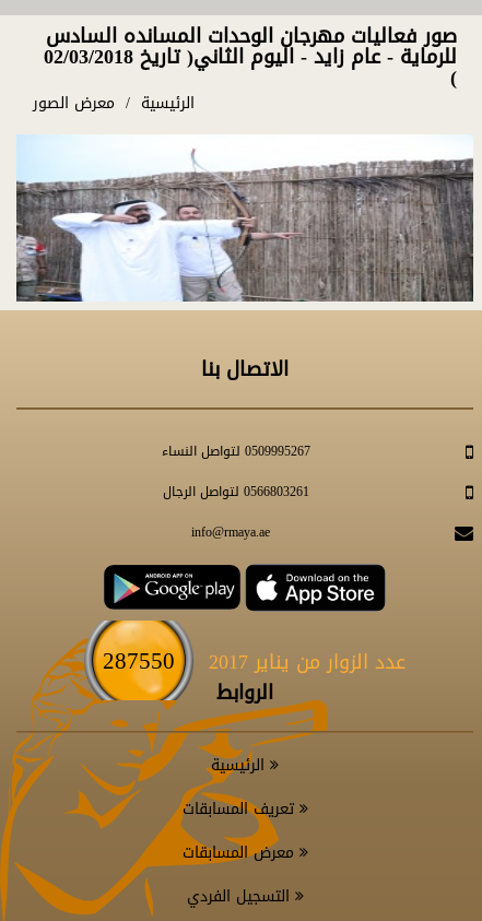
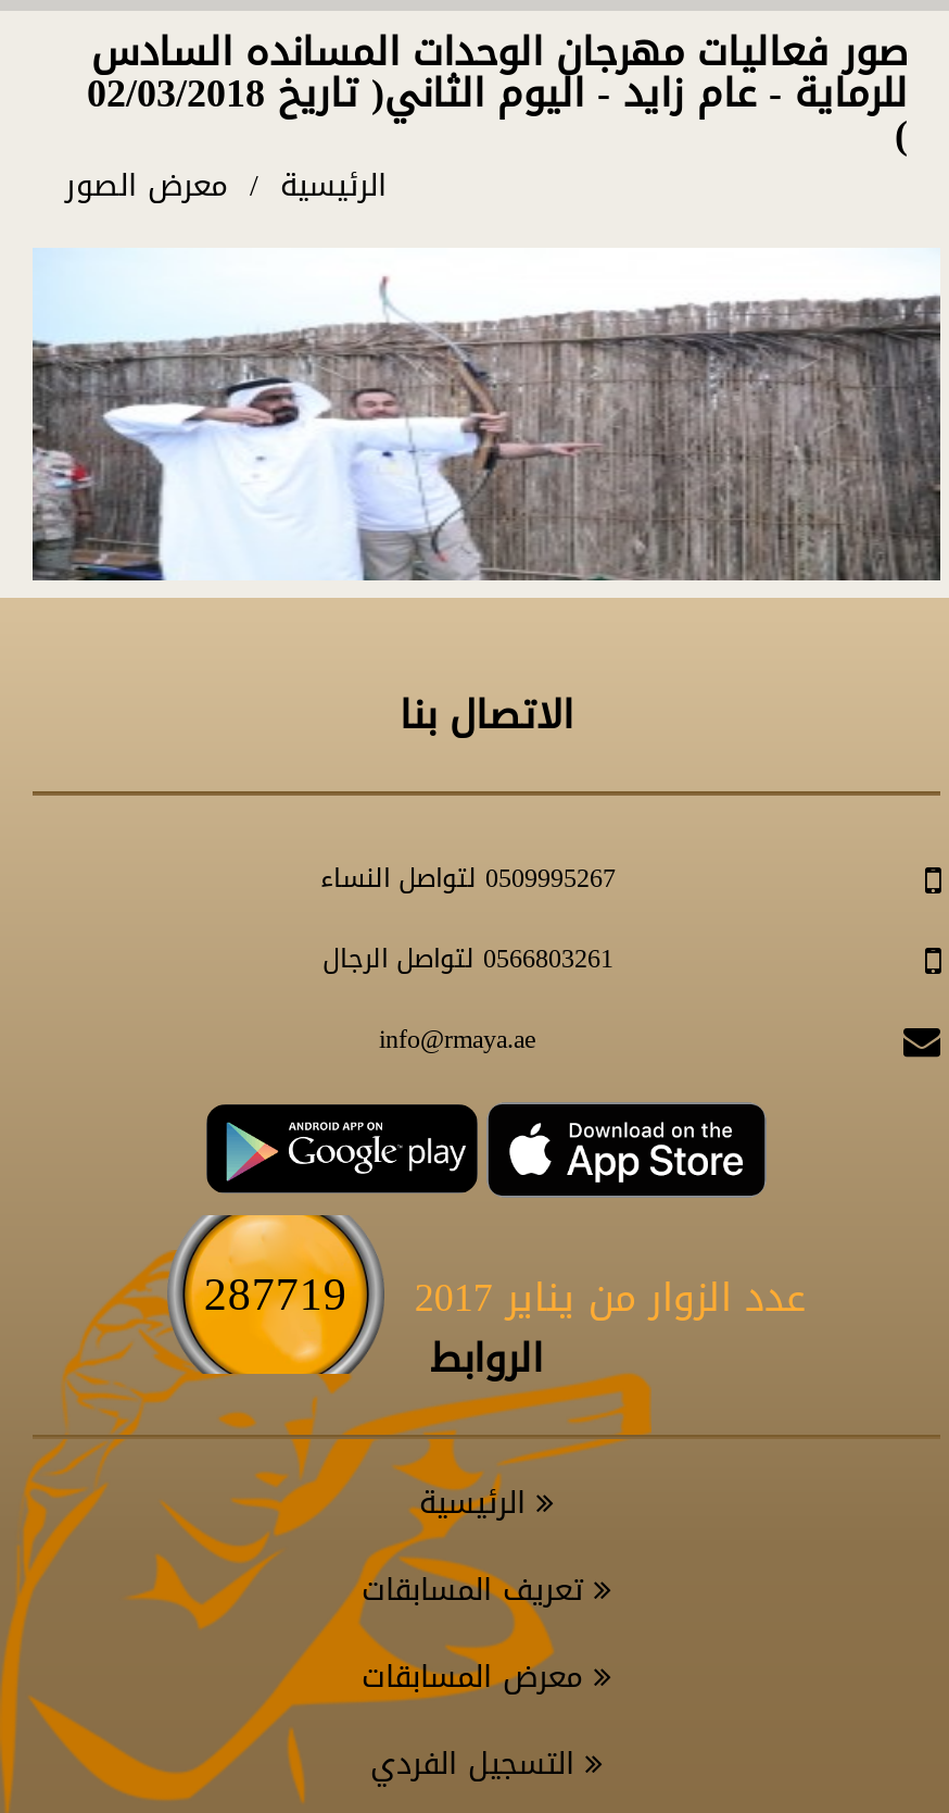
[103,639,175,682] 287550 -> [204,1251,347,1338] 287719

